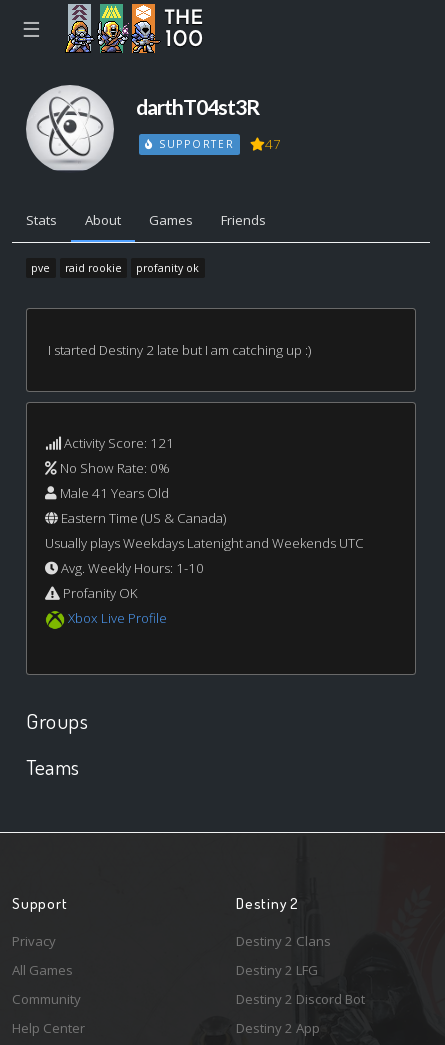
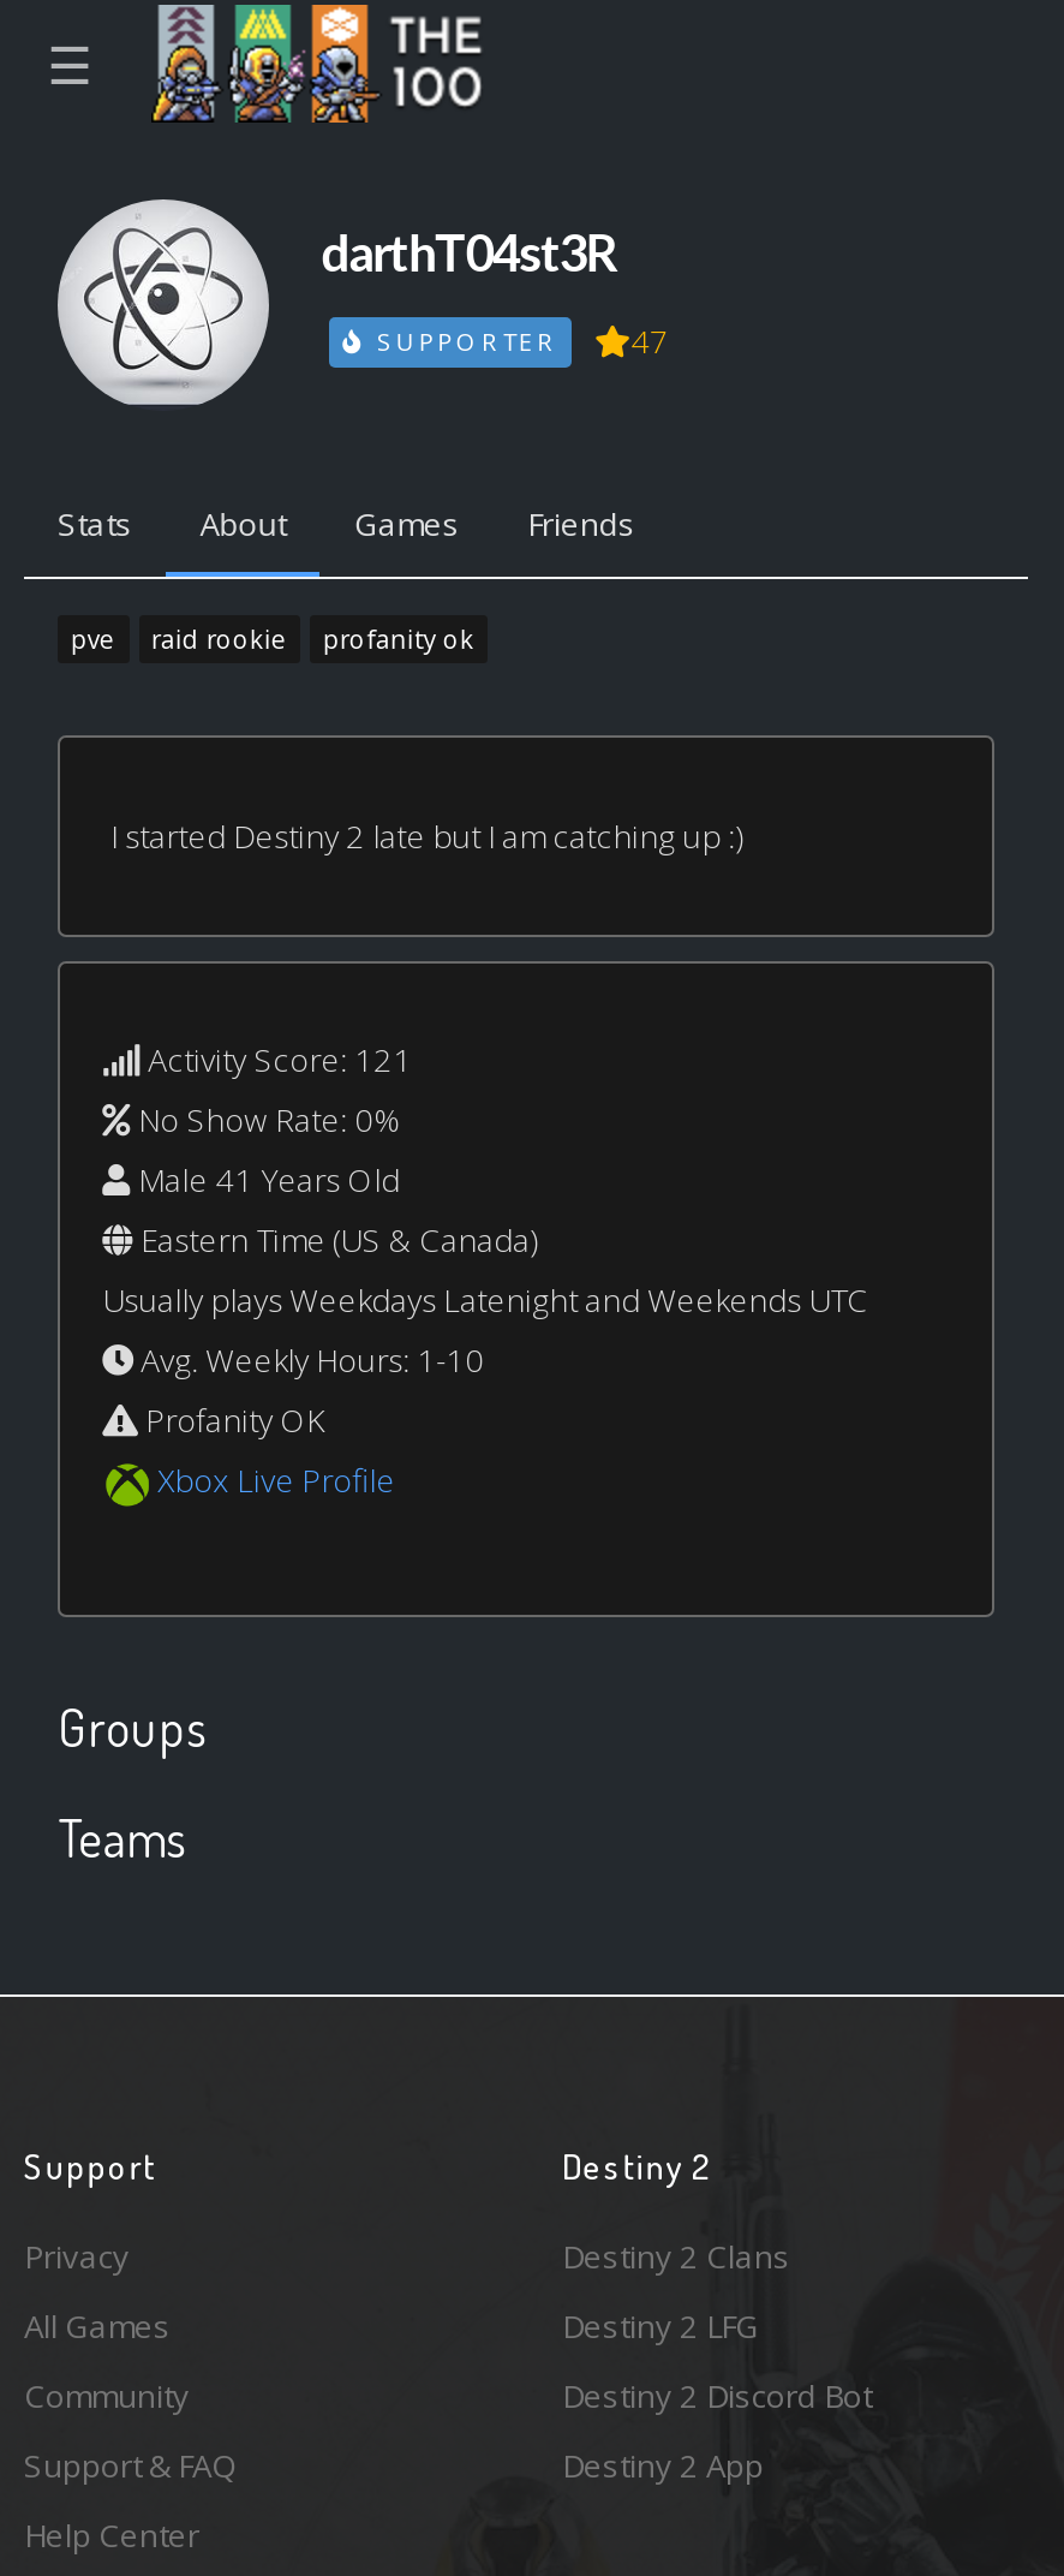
none -> [24,2443,238,2486] Support & FAQ

